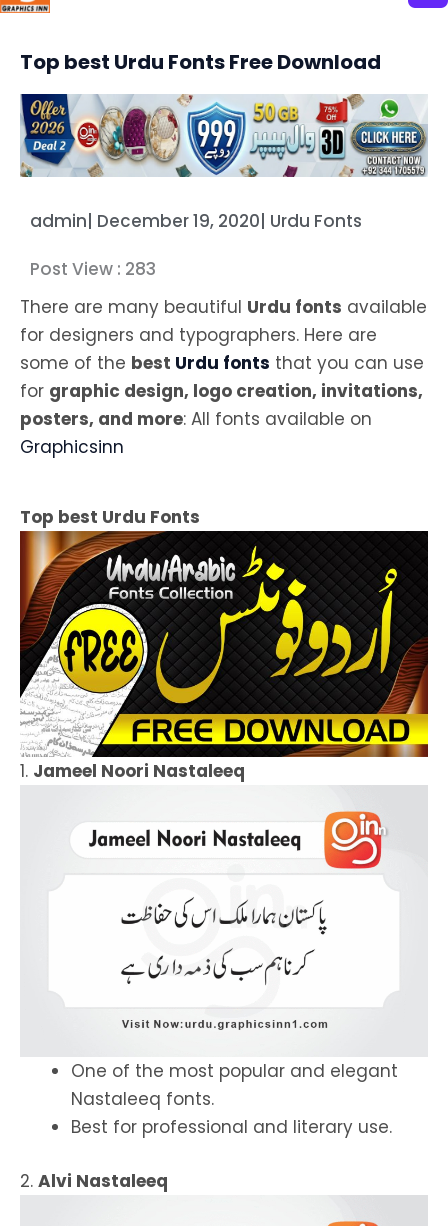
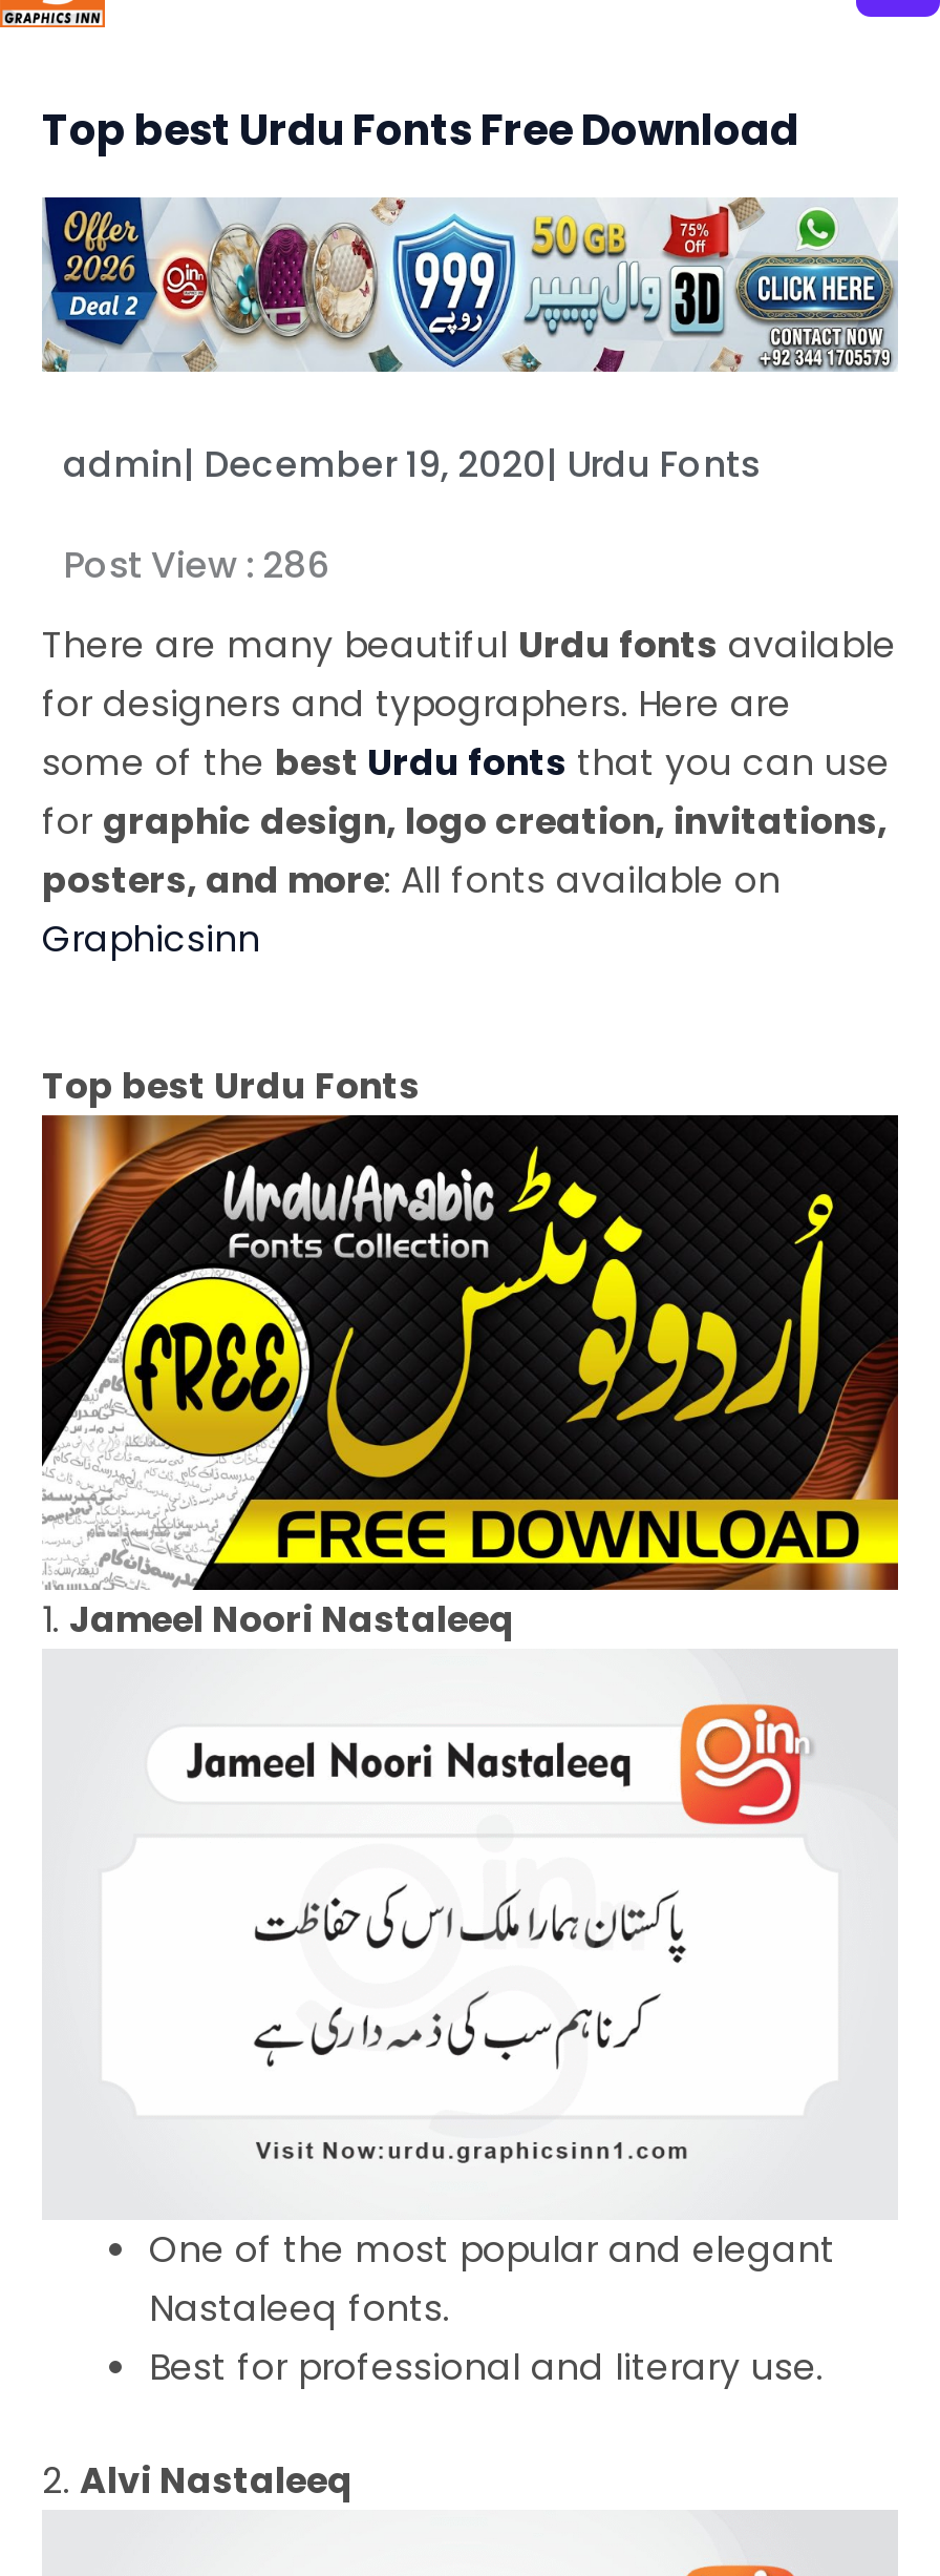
[30,257,156,281] Post View : 283 -> [63,540,329,591] Post View : 286

